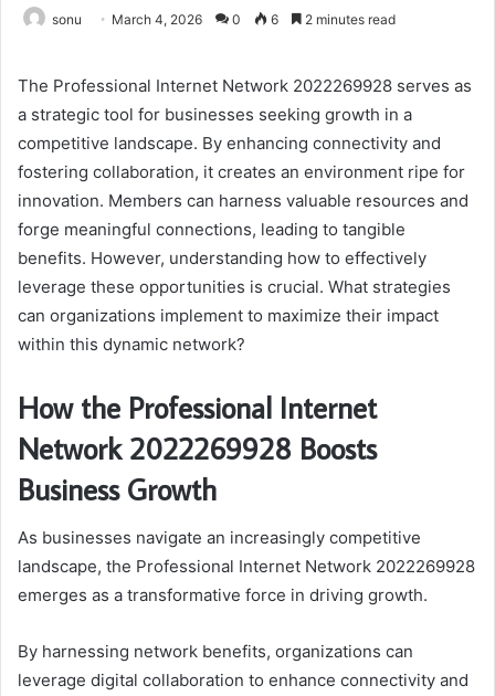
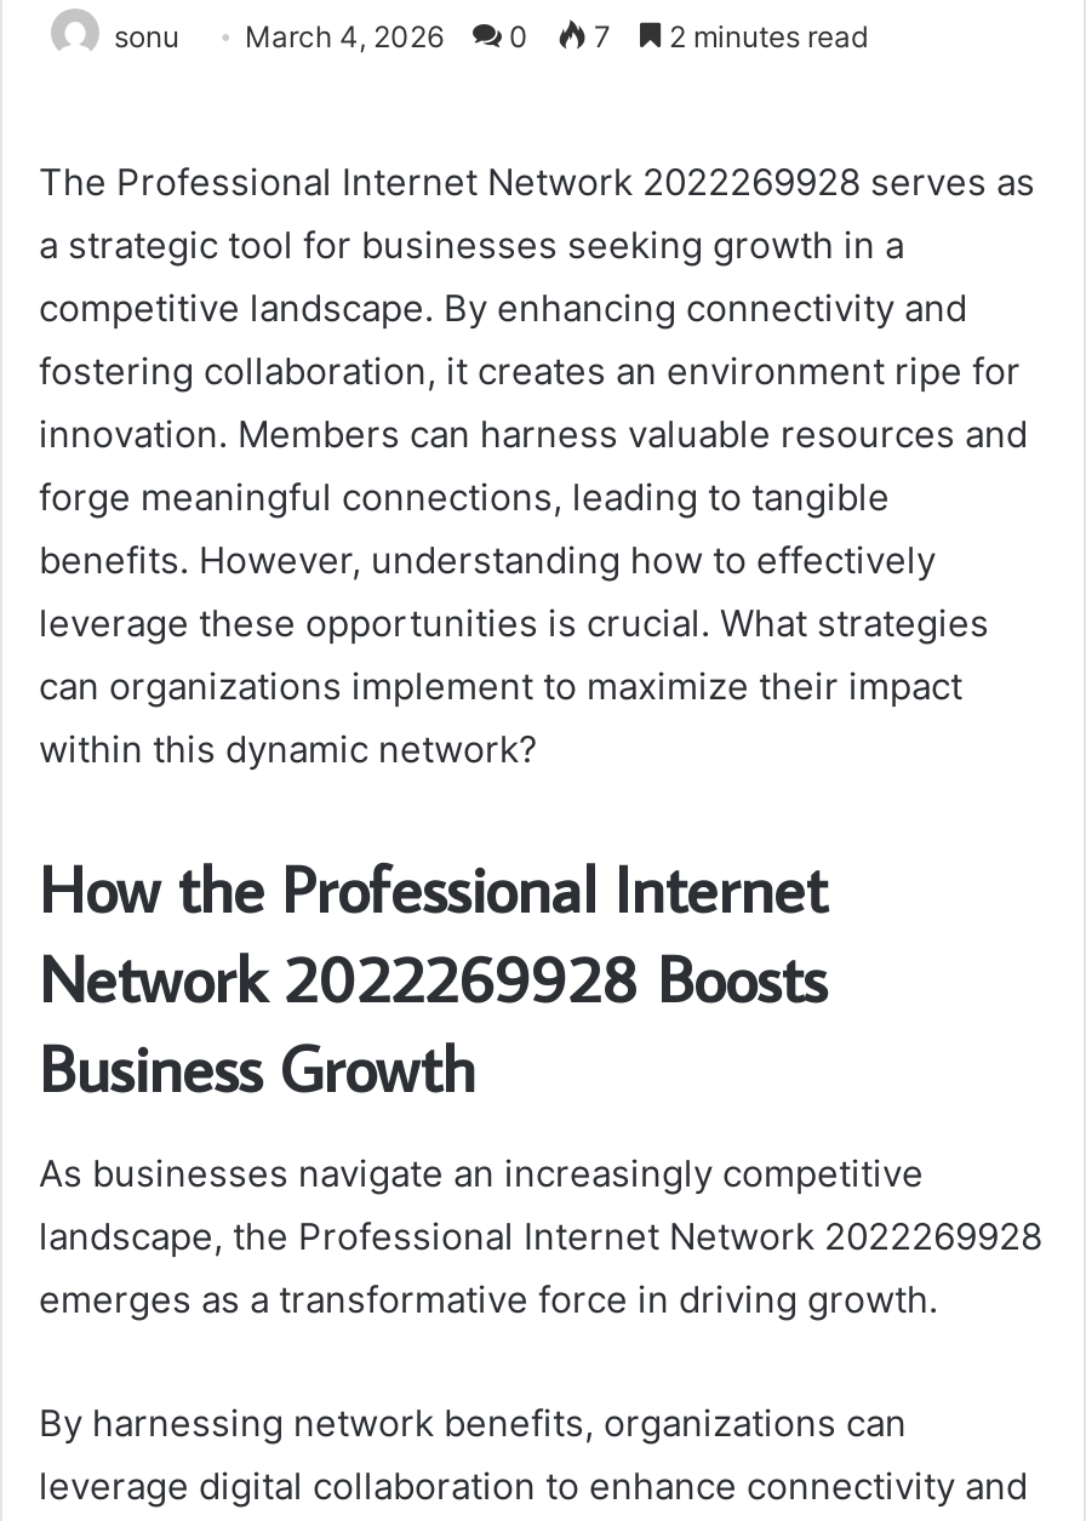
[52,11,396,28] sonu March 4, 2026 0 6 2 minutes read -> [114,18,868,55] sonu March 4, 2026 0 7 2 minutes read

